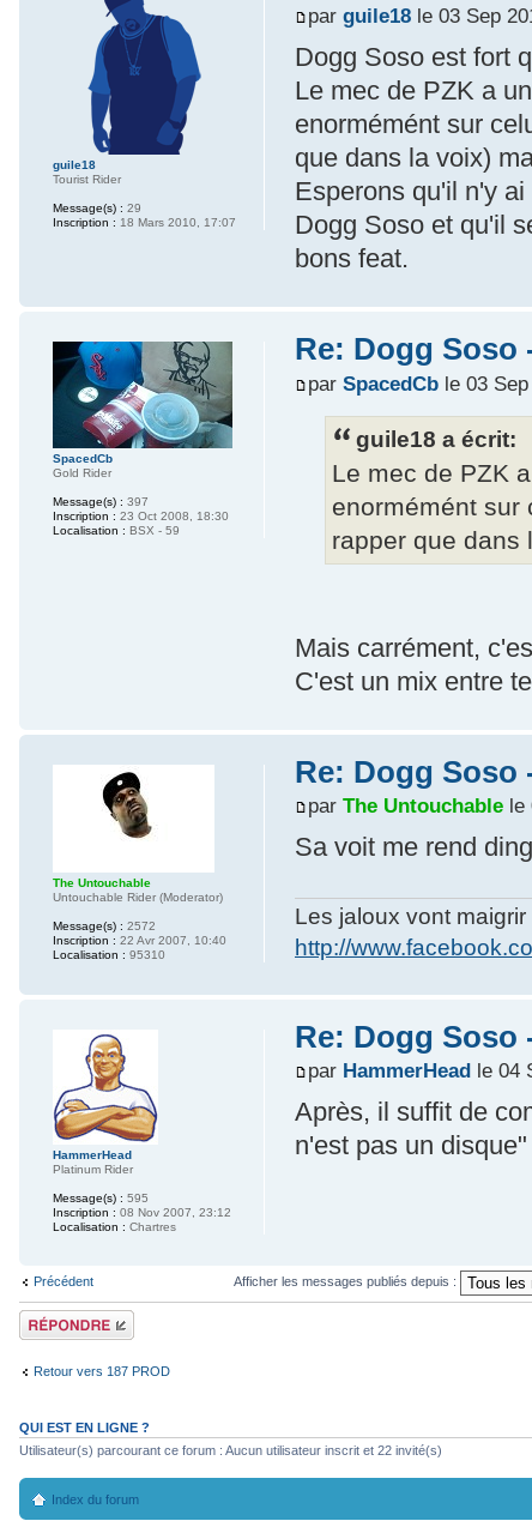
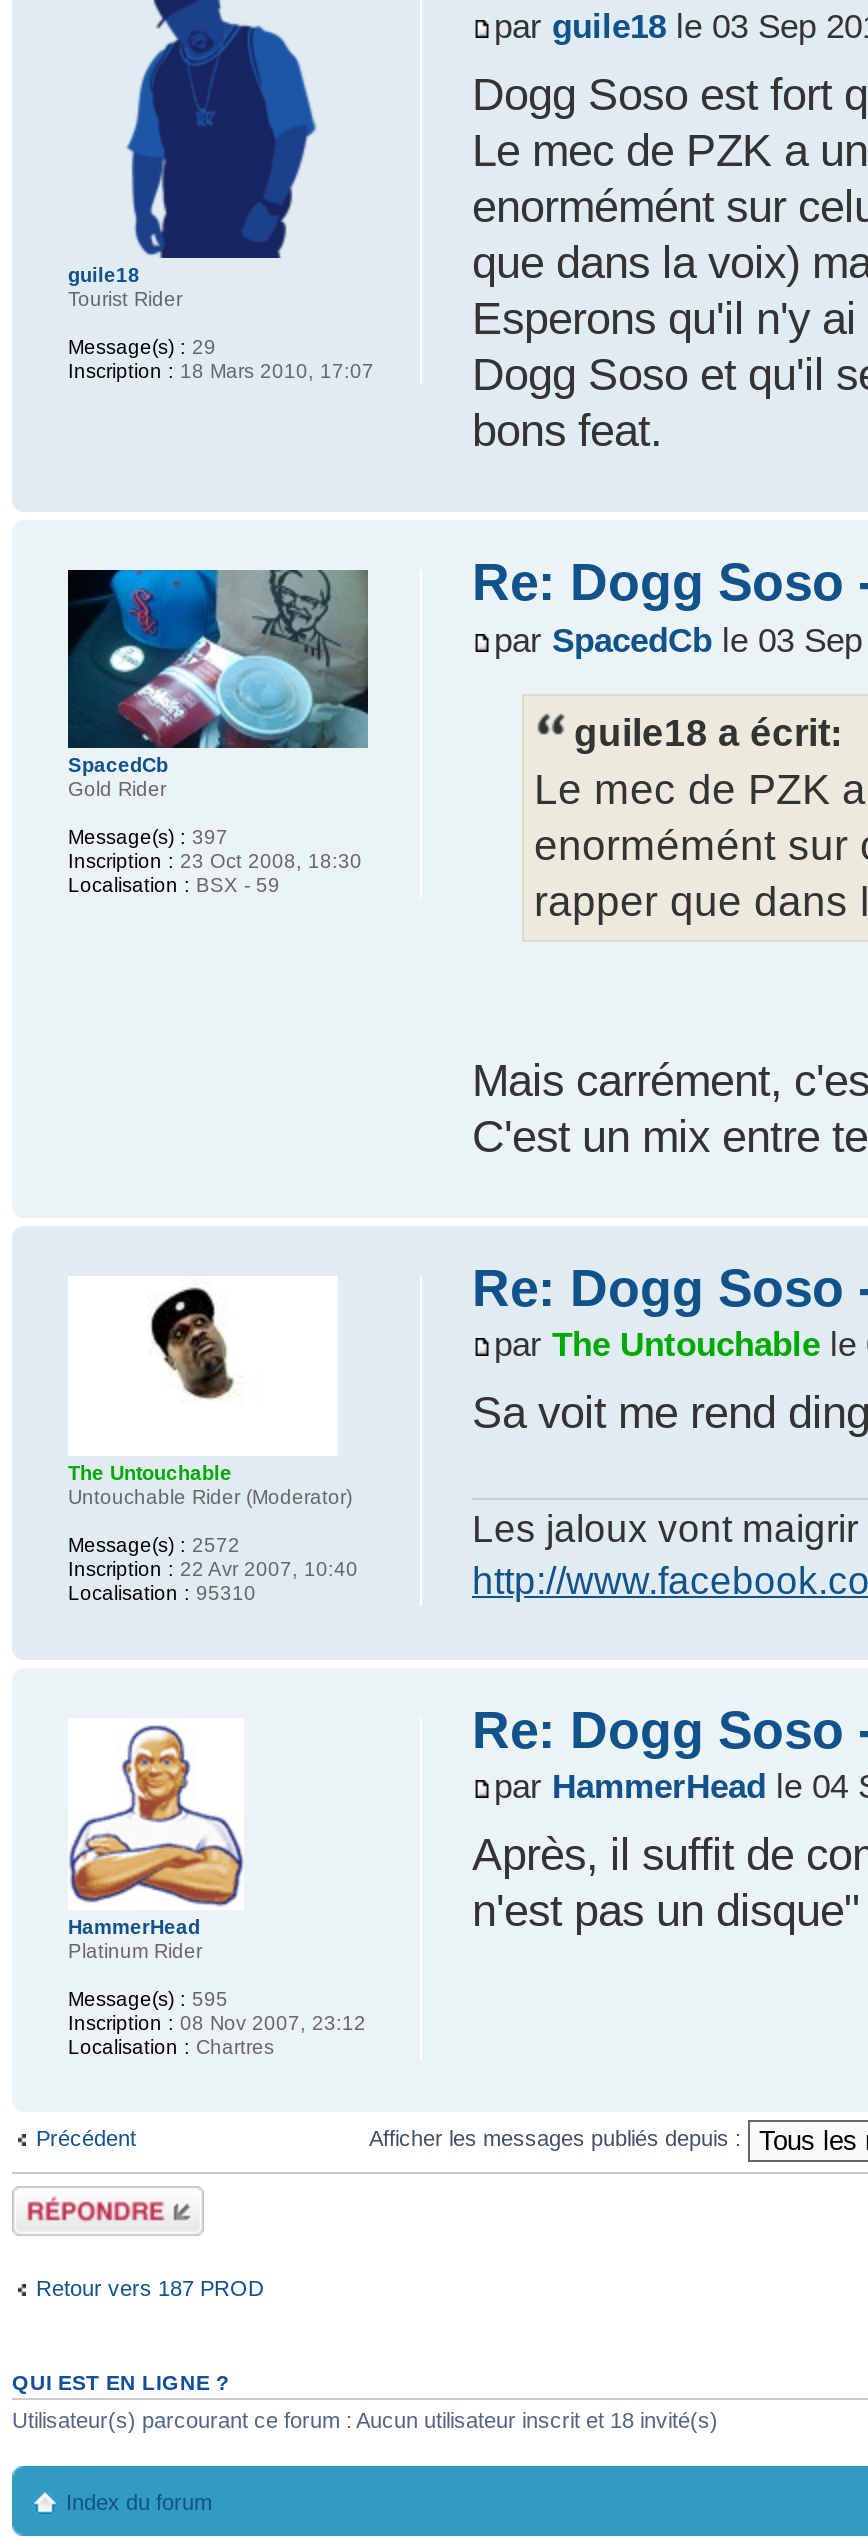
[19,1443,442,1457] Utilisateur(s) parcourant ce forum : Aucun utilisateur inscrit et 22 invité(s) -> [12,2408,718,2432] Utilisateur(s) parcourant ce forum : Aucun utilisateur inscrit et 18 invité(s)

